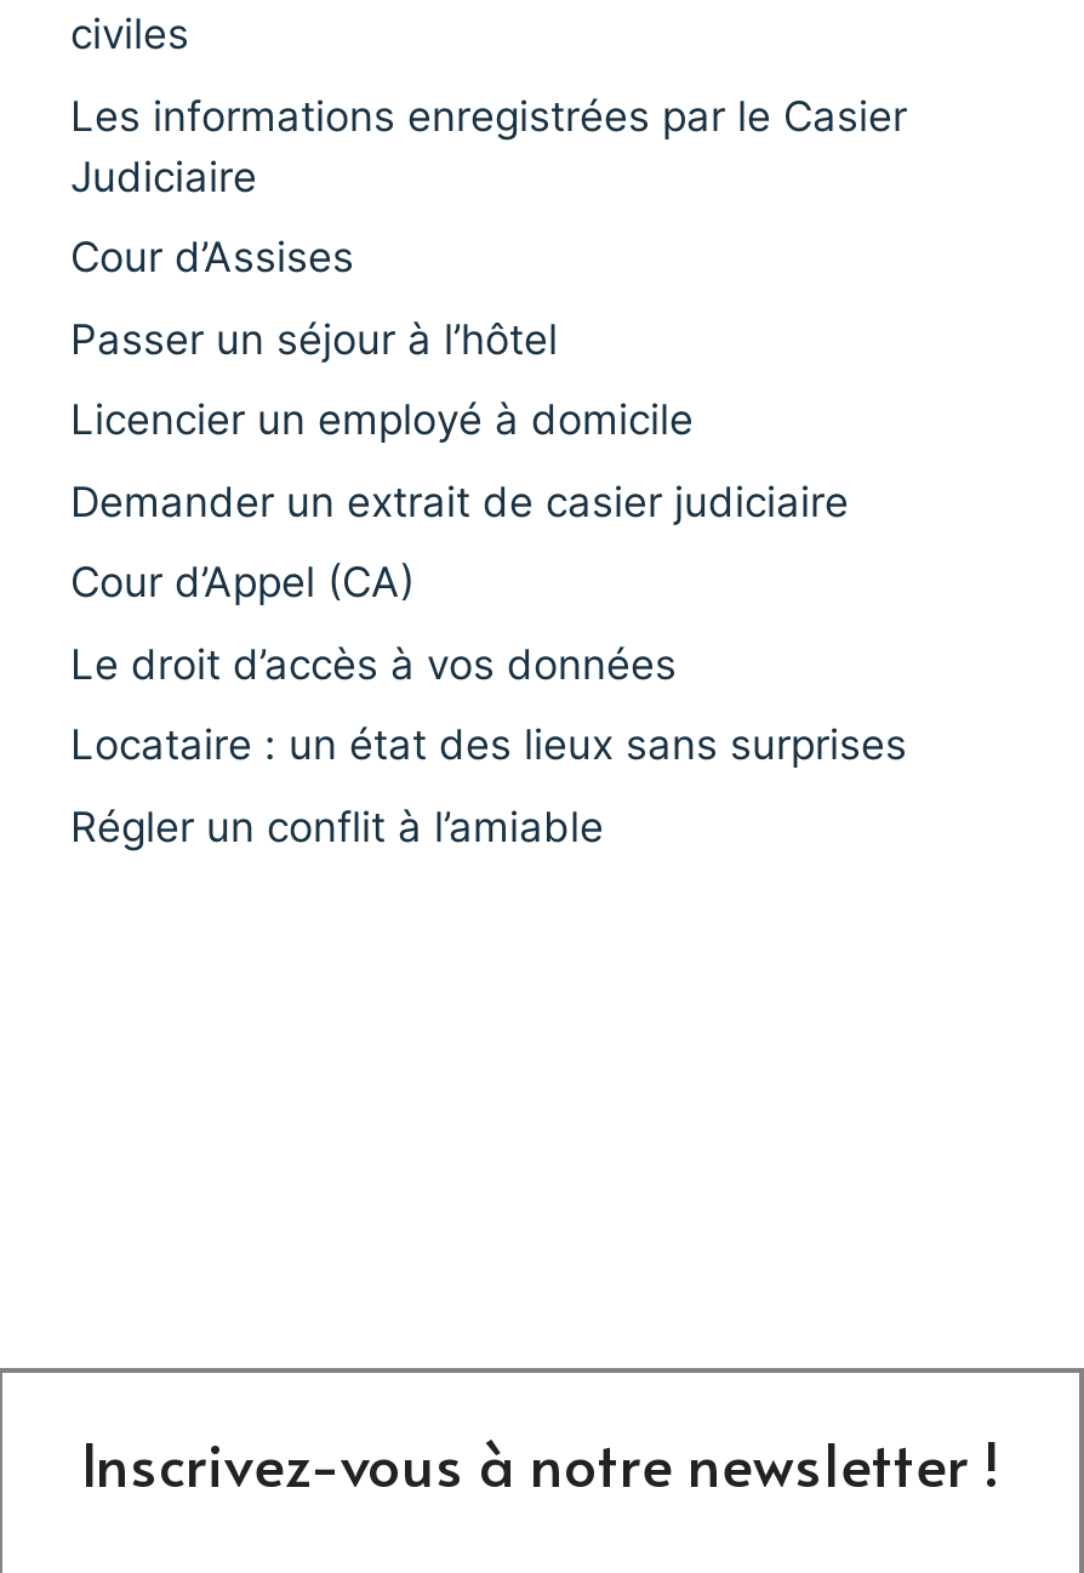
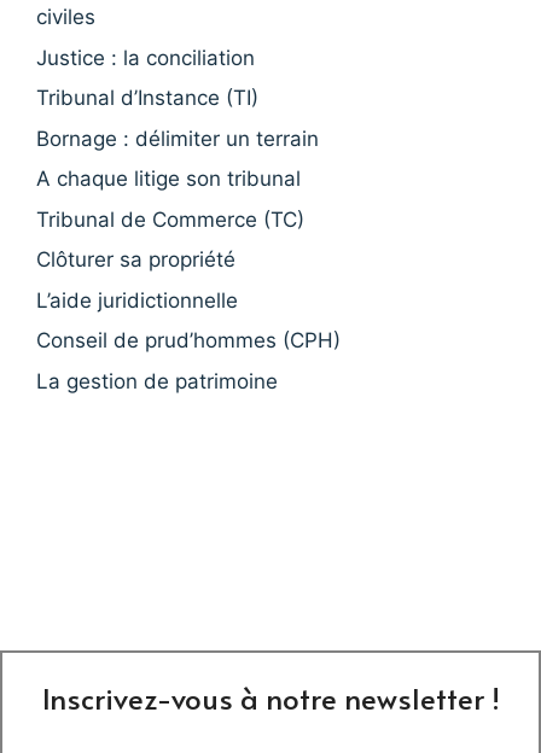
[70,91,907,200] Les informations enregistrées par le Casier | Judiciaire -> [36,45,255,69] Justice : la conciliation
[70,233,354,281] Cour d’Assises -> [36,86,258,110] Tribunal d’Instance (TI)
[70,314,558,363] Passer un séjour à l’hôtel -> [36,126,319,150] Bornage : délimiter un terrain
[70,395,694,444] Licencier un employé à domicile -> [36,167,301,191] A chaque litige son tribunal
[70,477,849,525] Demander un extrait de casier judiciaire -> [36,207,304,231] Tribunal de Commerce (TC)
[70,558,415,606] Cour d’Appel (CA) -> [36,247,235,272] Clôturer sa propriété
[70,639,677,688] Le droit d’accès à vos données -> [36,288,238,312] L’aide juridictionnelle
[70,720,907,769] Locataire : un état des lieux sans surprises -> [36,328,341,352] Conseil de prud’hommes (CPH)
[70,802,604,850] Régler un conflit à l’amiable -> [36,369,278,393] La gestion de patrimoine

